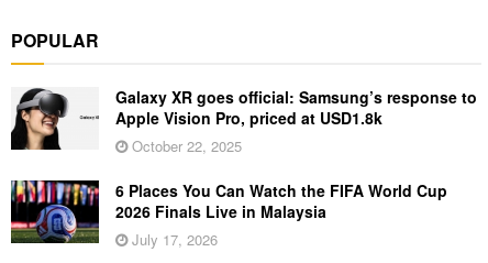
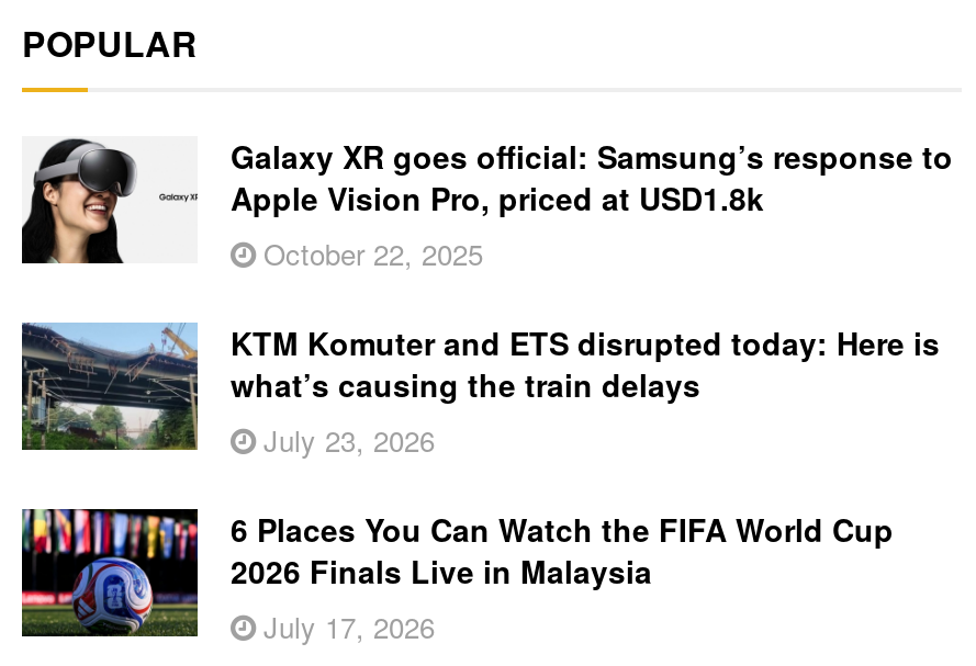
none -> [22,321,940,461] [image] | KTM Komuter and ETS disrupted today: Here is | what’s causing the train delays | July 23, 2026

